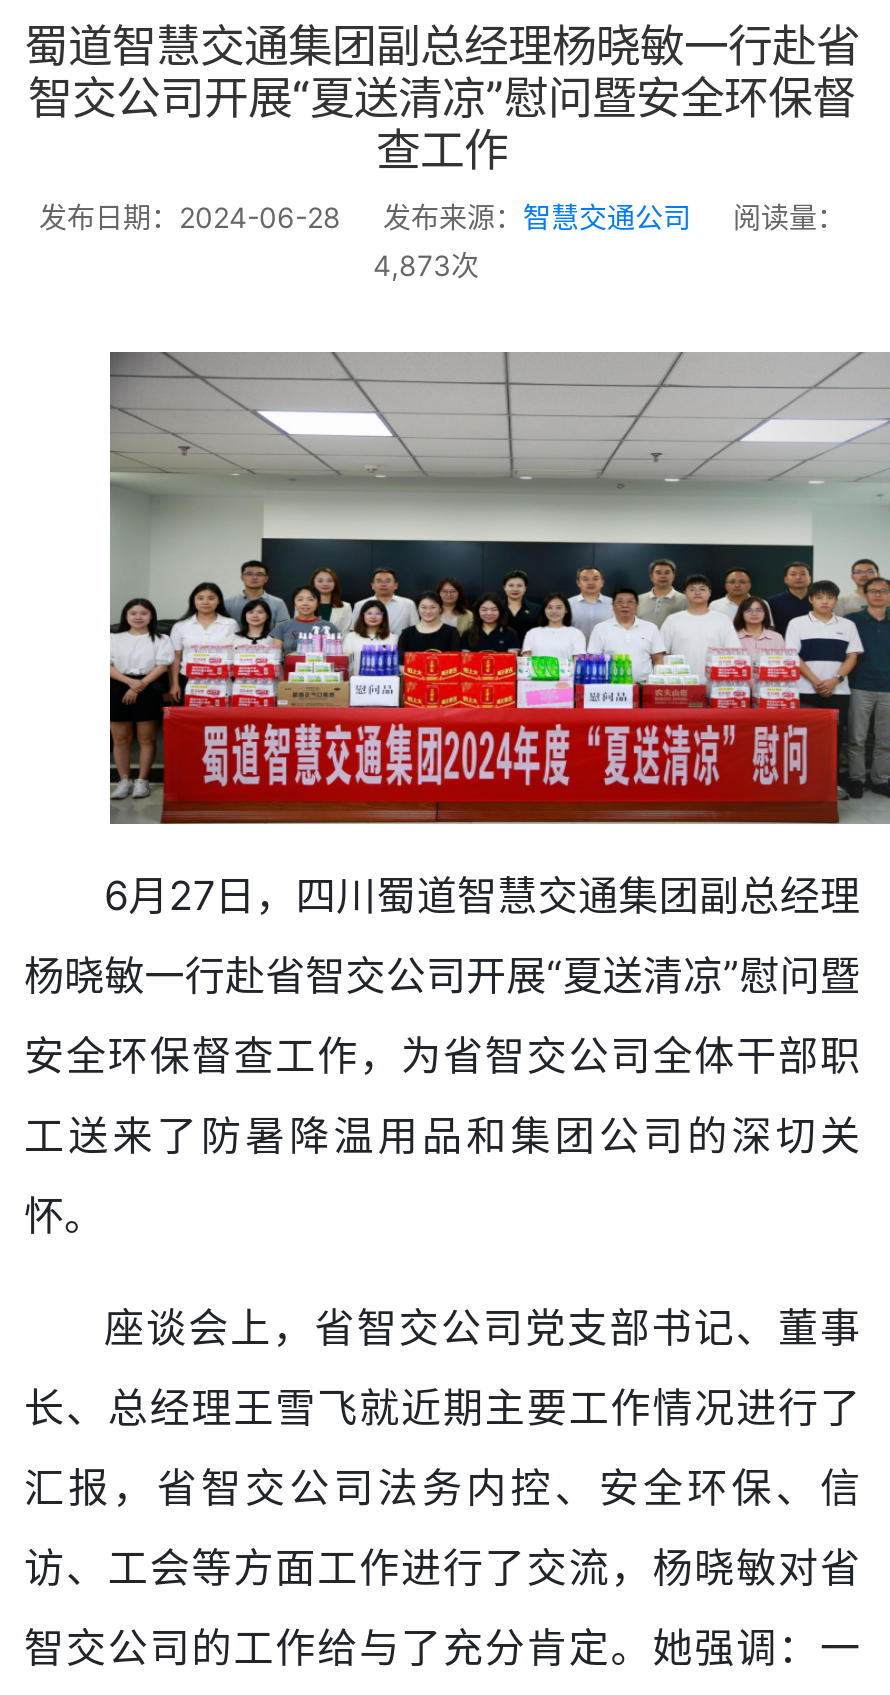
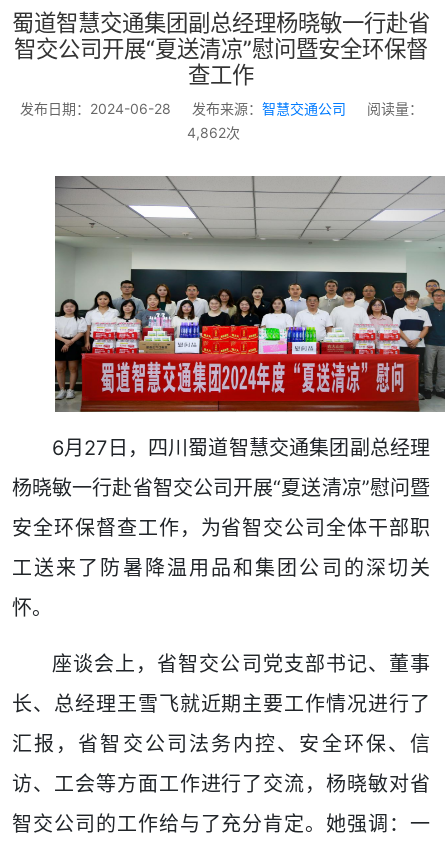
[373,248,479,282] 4,873次 -> [186,124,239,141] 4,862次

